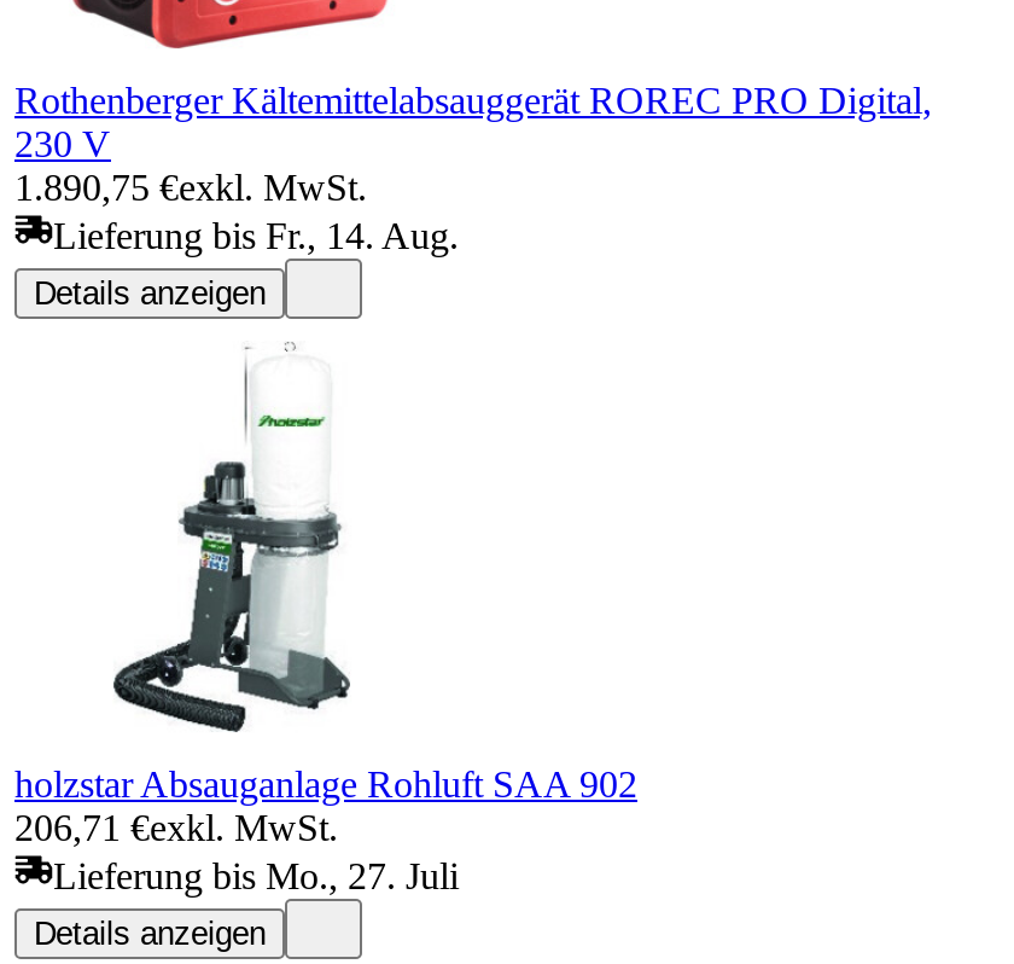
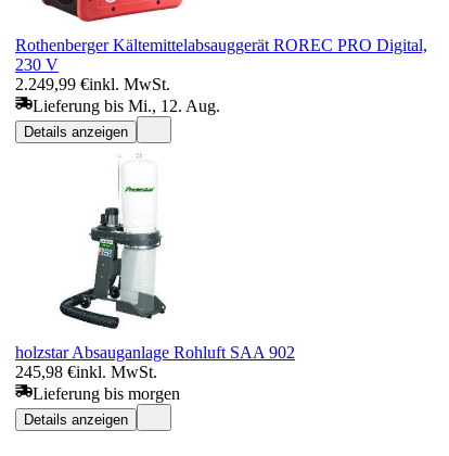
[14,166,367,208] 1.890,75 €exkl. MwSt. -> [15,75,170,93] 2.249,99 €inkl. MwSt.
[53,215,459,256] Lieferung bis Fr., 14. Aug. -> [33,97,220,115] Lieferung bis Mi., 12. Aug.
[14,807,459,896] 206,71 €exkl. MwSt. | Lieferung bis Mo., 27. Juli -> [15,363,180,403] 245,98 €inkl. MwSt. | Lieferung bis morgen

